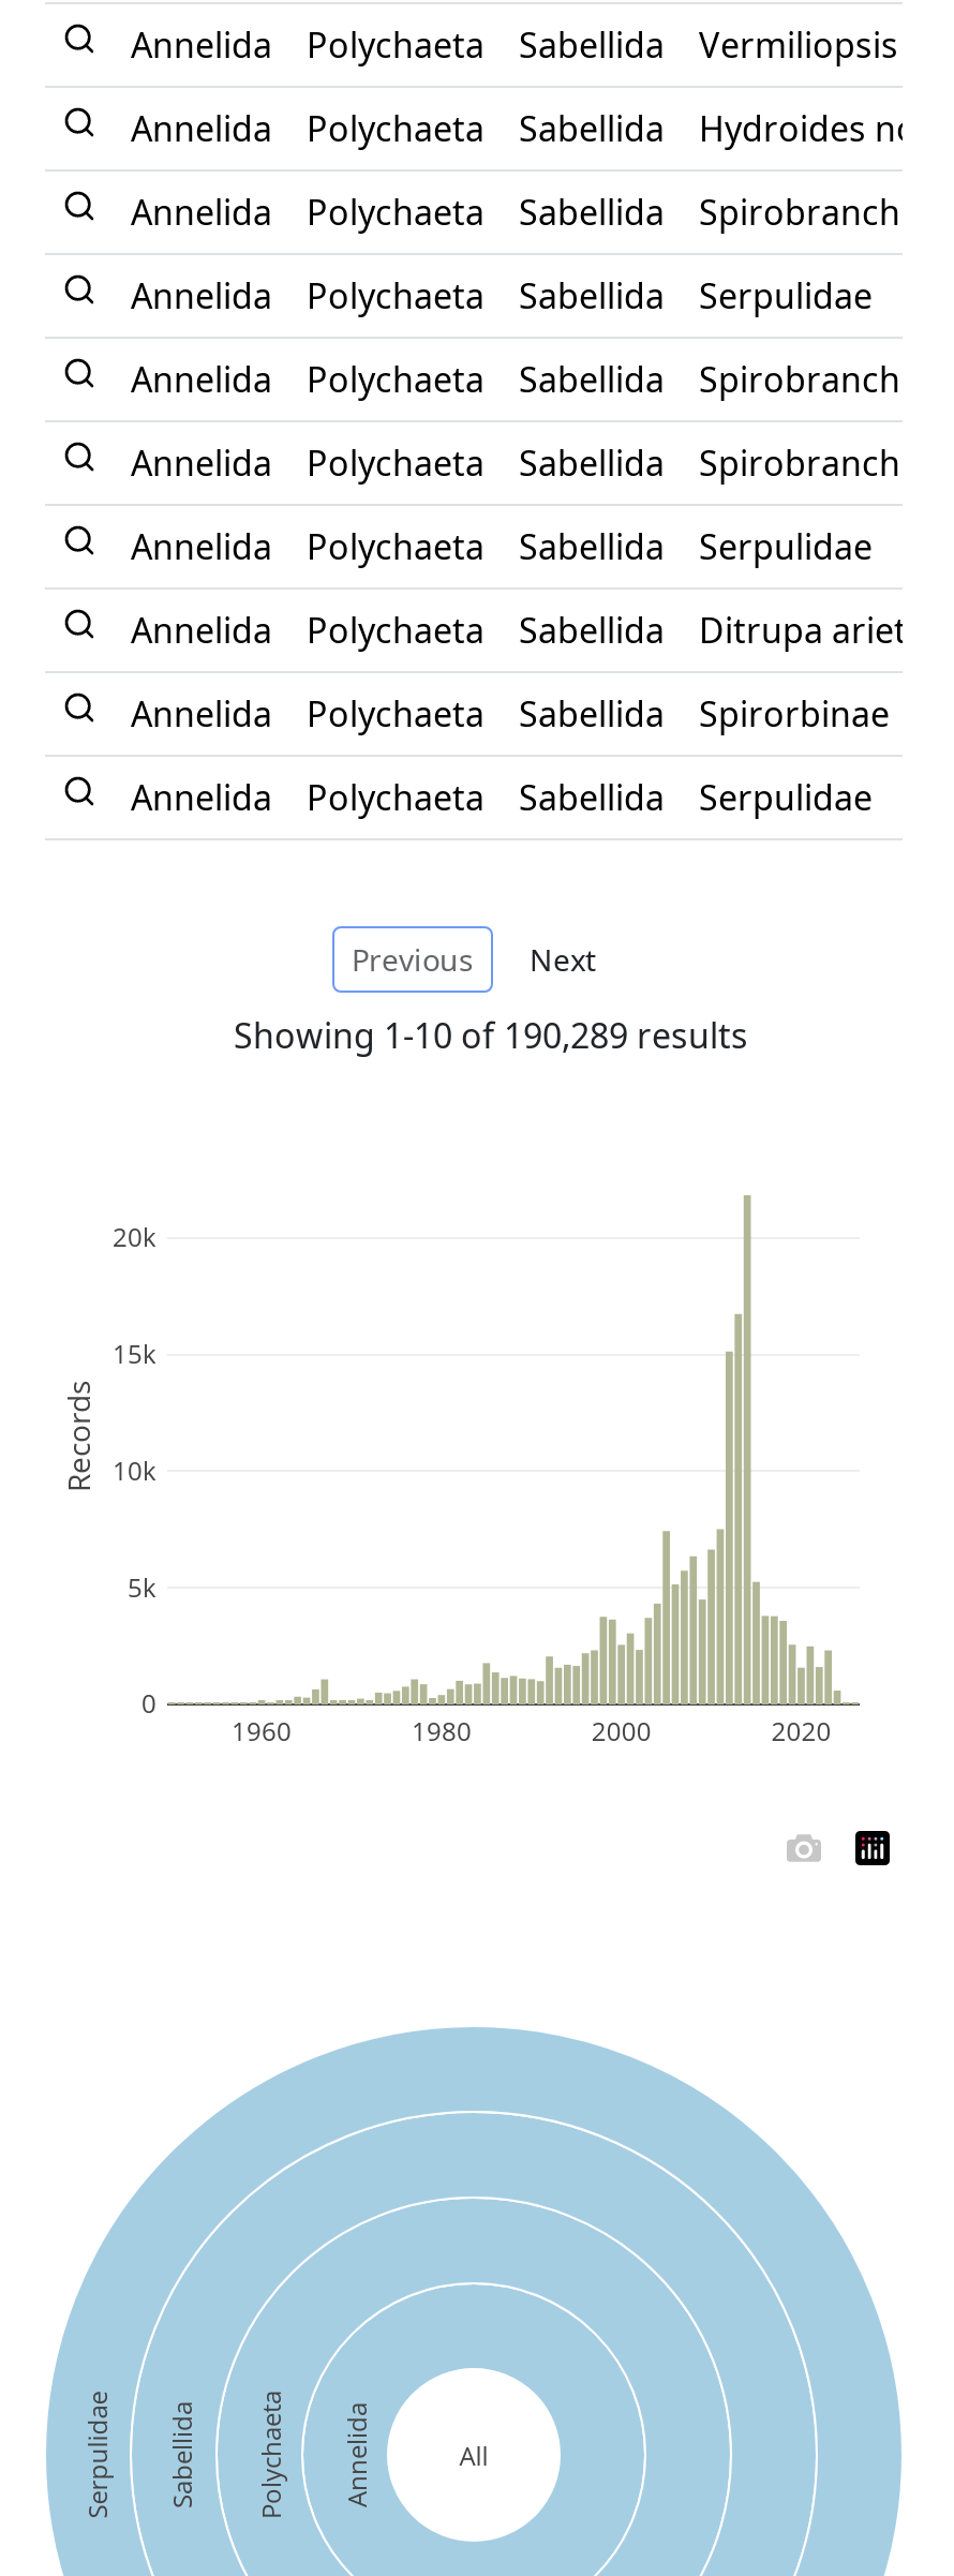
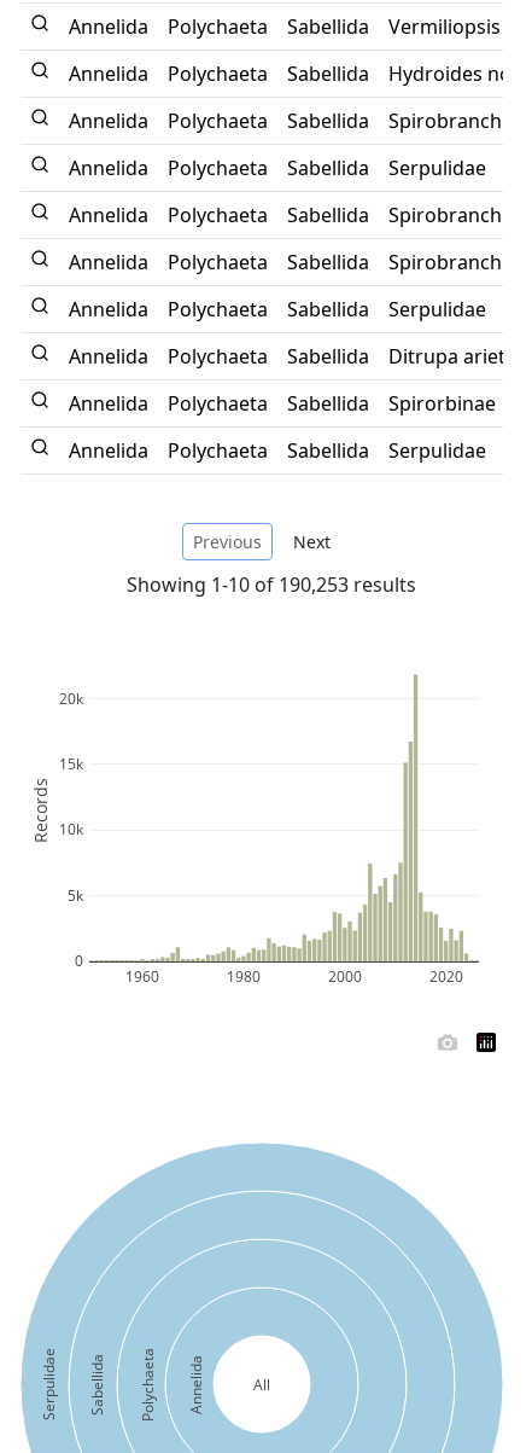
[234,1012,748,1059] Showing 1-10 of 190,289 results -> [127,571,416,598] Showing 1-10 of 190,253 results

